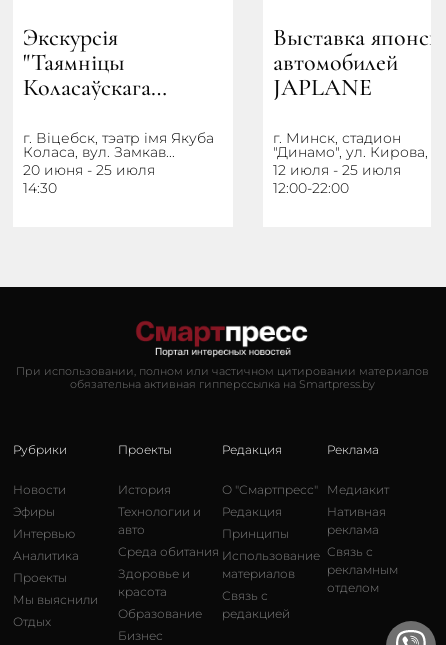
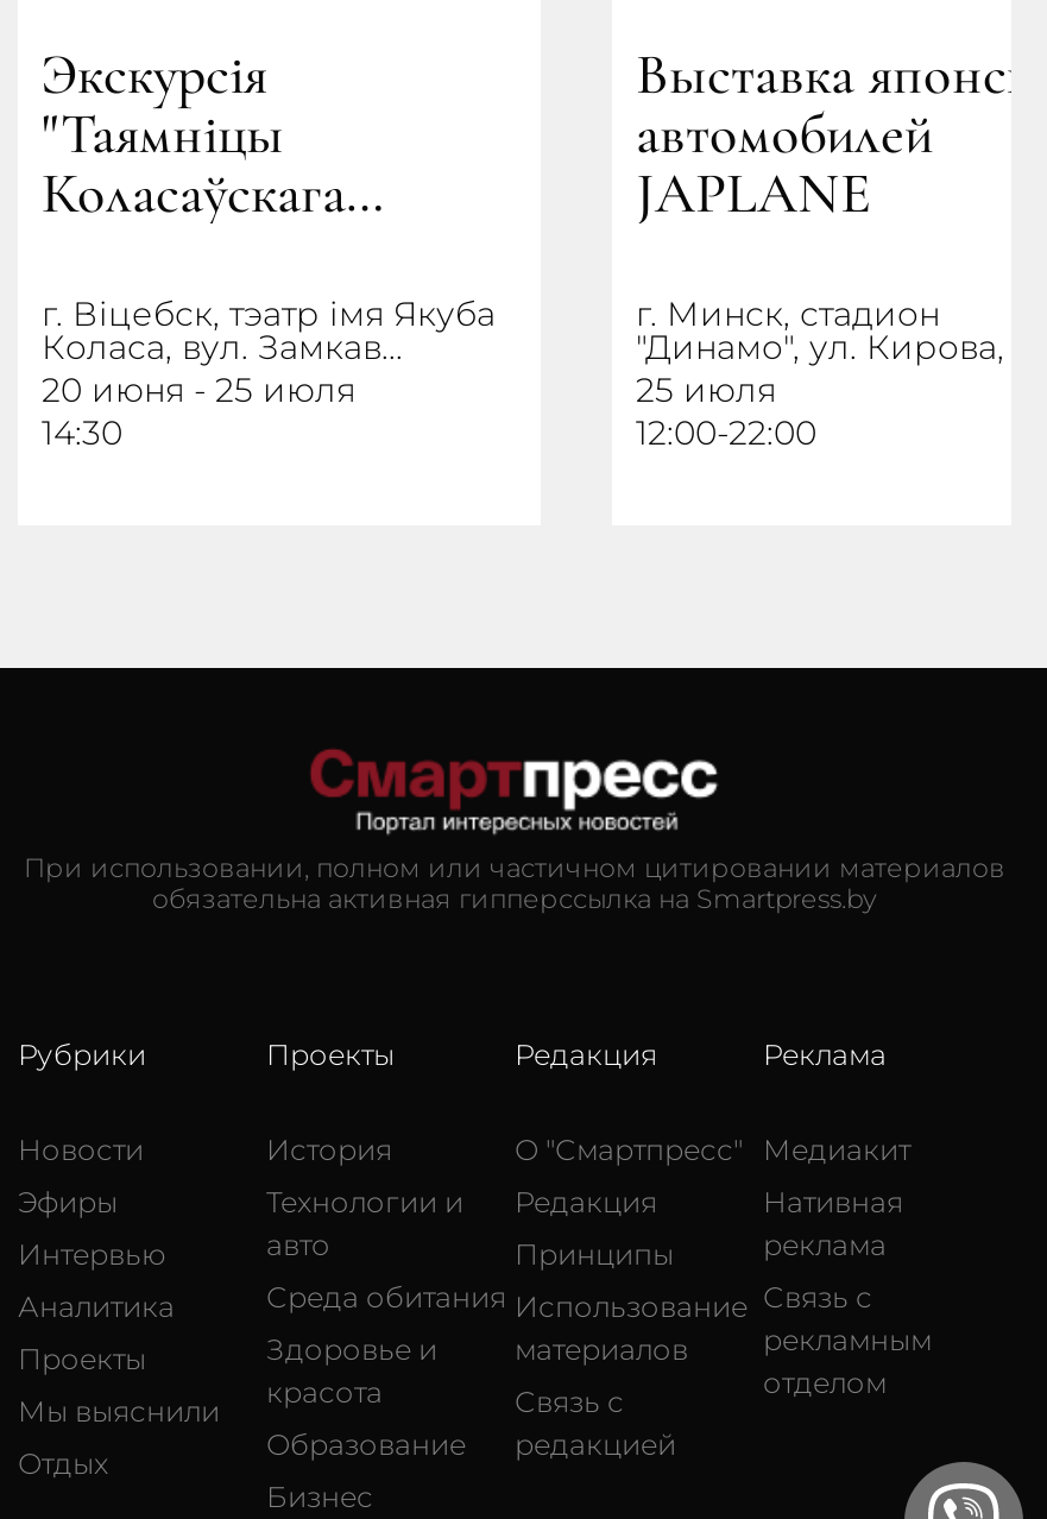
[273,161,401,179] 12 июля - 25 июля -> [636,368,776,410] 25 июля

